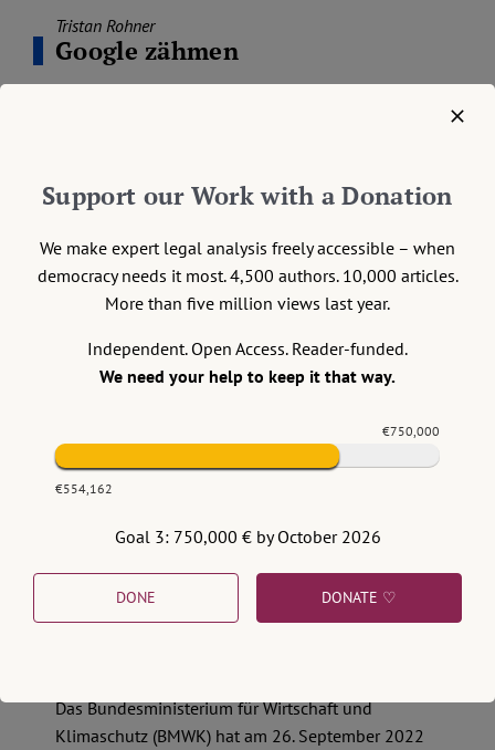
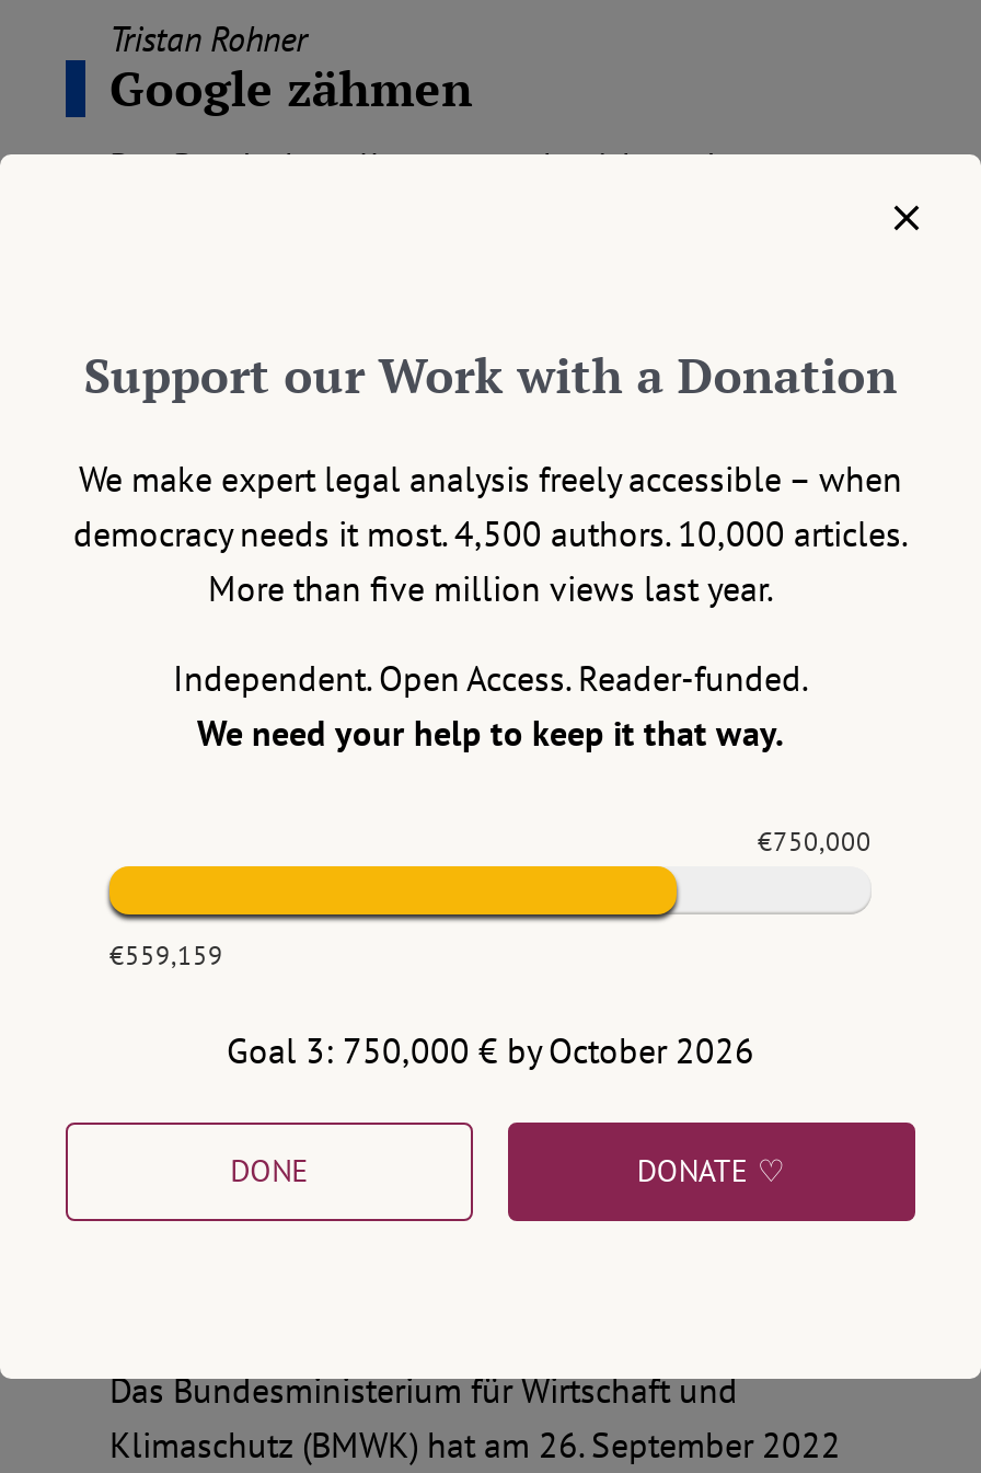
[55,480,113,497] €554,162 -> [109,939,223,972] €559,159

